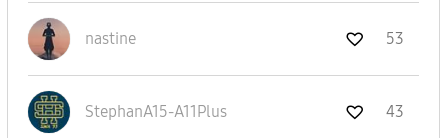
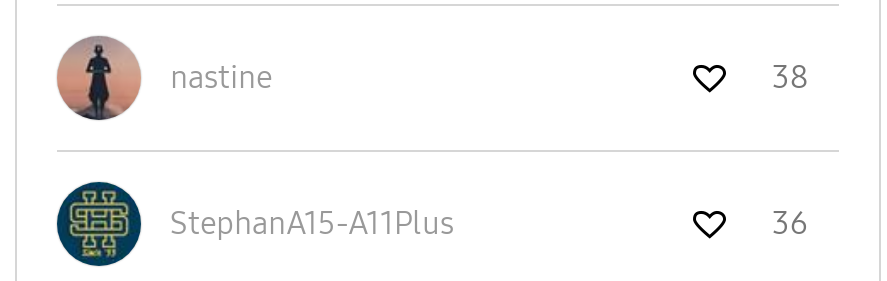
[381,29,403,48] 53 -> [764,58,808,96] 38
[381,102,403,121] 43 -> [764,204,808,242] 36

